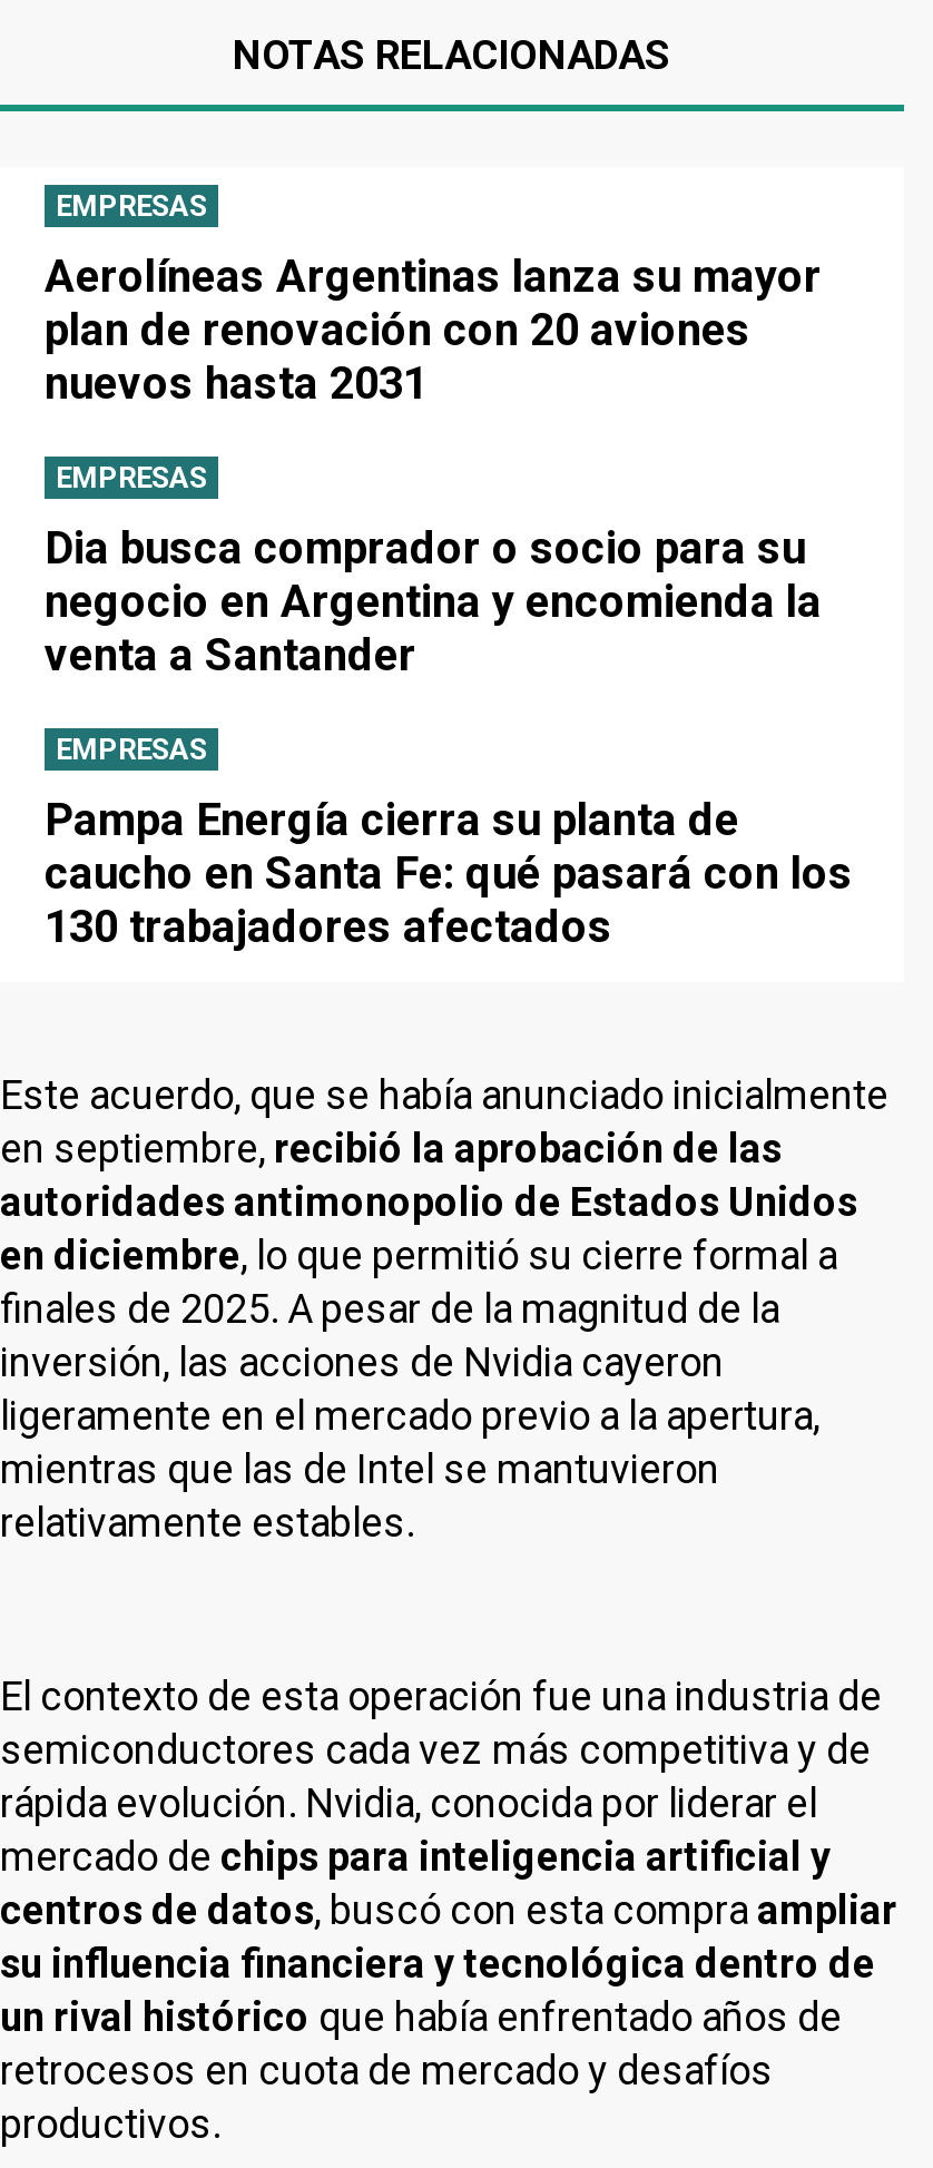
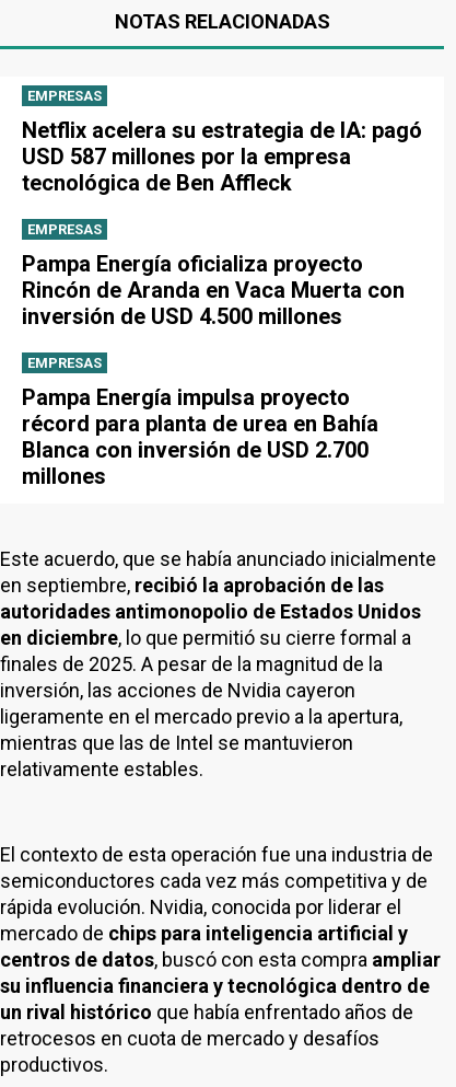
[45,249,822,410] Aerolíneas Argentinas lanza su mayor | plan de renovación con 20 aviones | nuevos hasta 2031 -> [22,117,422,196] Netflix acelera su estrategia de IA: pagó | USD 587 millones por la empresa | tecnológica de Ben Affleck
[45,521,822,681] Dia busca comprador o socio para su | negocio en Argentina y encomienda la | venta a Santander -> [22,251,405,329] Pampa Energía oficializa proyecto | Rincón de Aranda en Vaca Muerta con | inversión de USD 4.500 millones
[45,793,853,953] Pampa Energía cierra su planta de | caucho en Santa Fe: qué pasará con los | 130 trabajadores afectados -> [22,384,378,489] Pampa Energía impulsa proyecto | récord para planta de urea en Bahía | Blanca con inversión de USD 2.700 | millones

